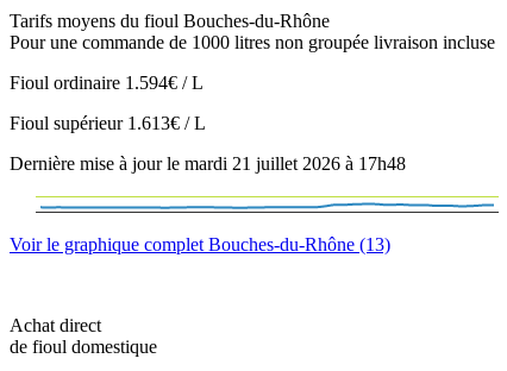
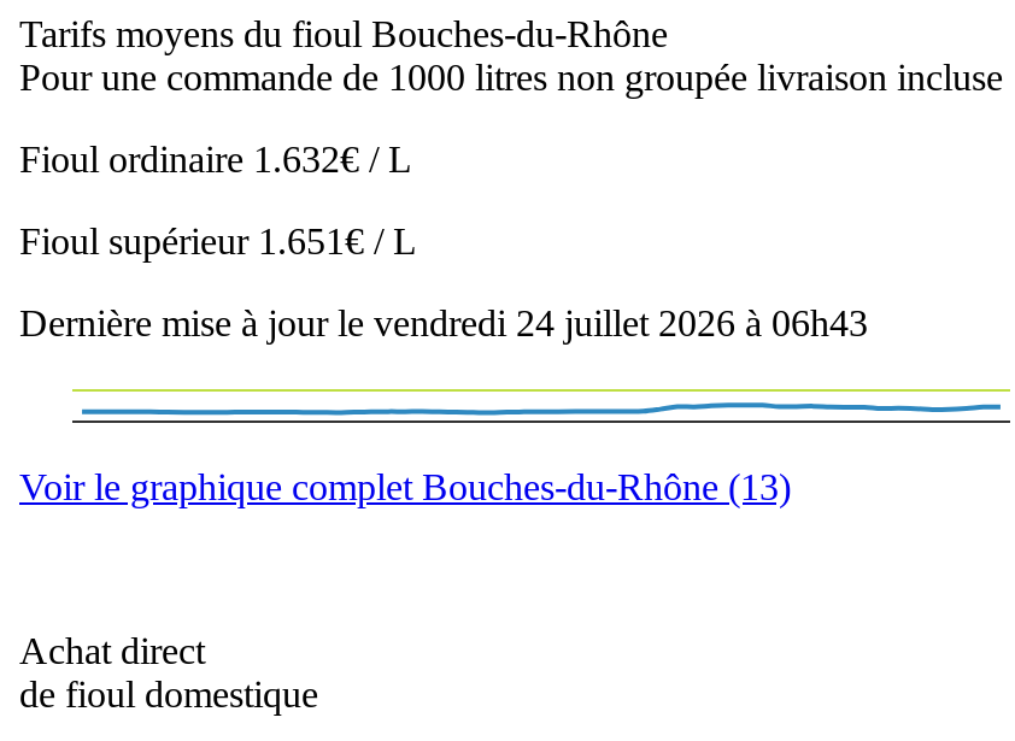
[10,73,204,93] Fioul ordinaire 1.594€ / L -> [19,139,412,180] Fioul ordinaire 1.632€ / L
[10,113,206,134] Fioul supérieur 1.613€ / L -> [19,221,417,262] Fioul supérieur 1.651€ / L
[10,154,406,174] Dernière mise à jour le mardi 21 juillet 2026 à 17h48 -> [19,303,868,344] Dernière mise à jour le vendredi 24 juillet 2026 à 06h43

